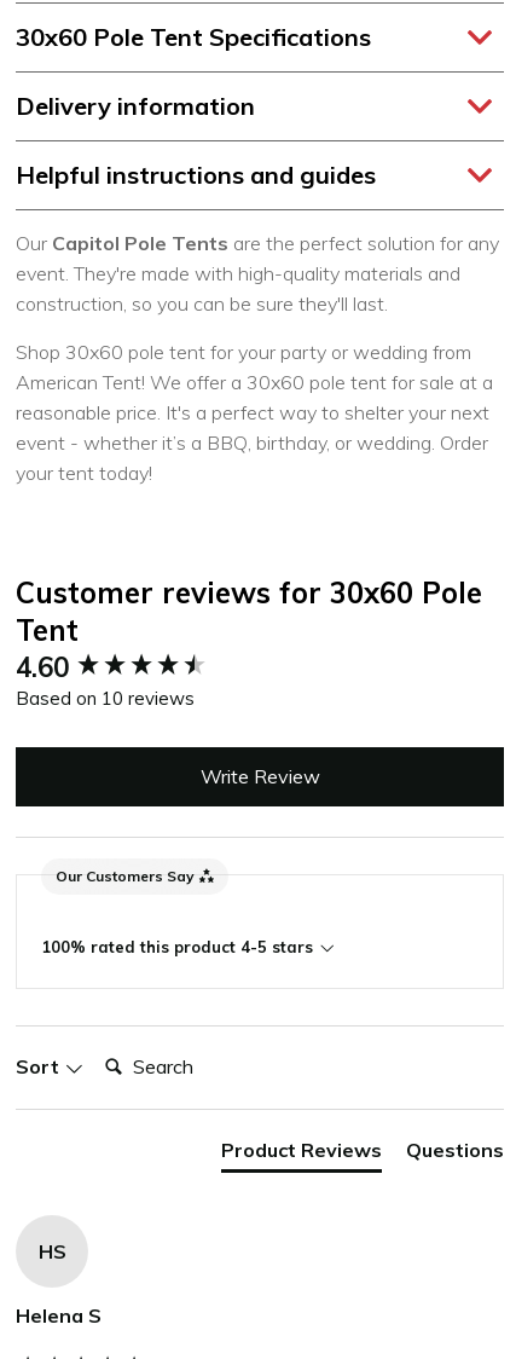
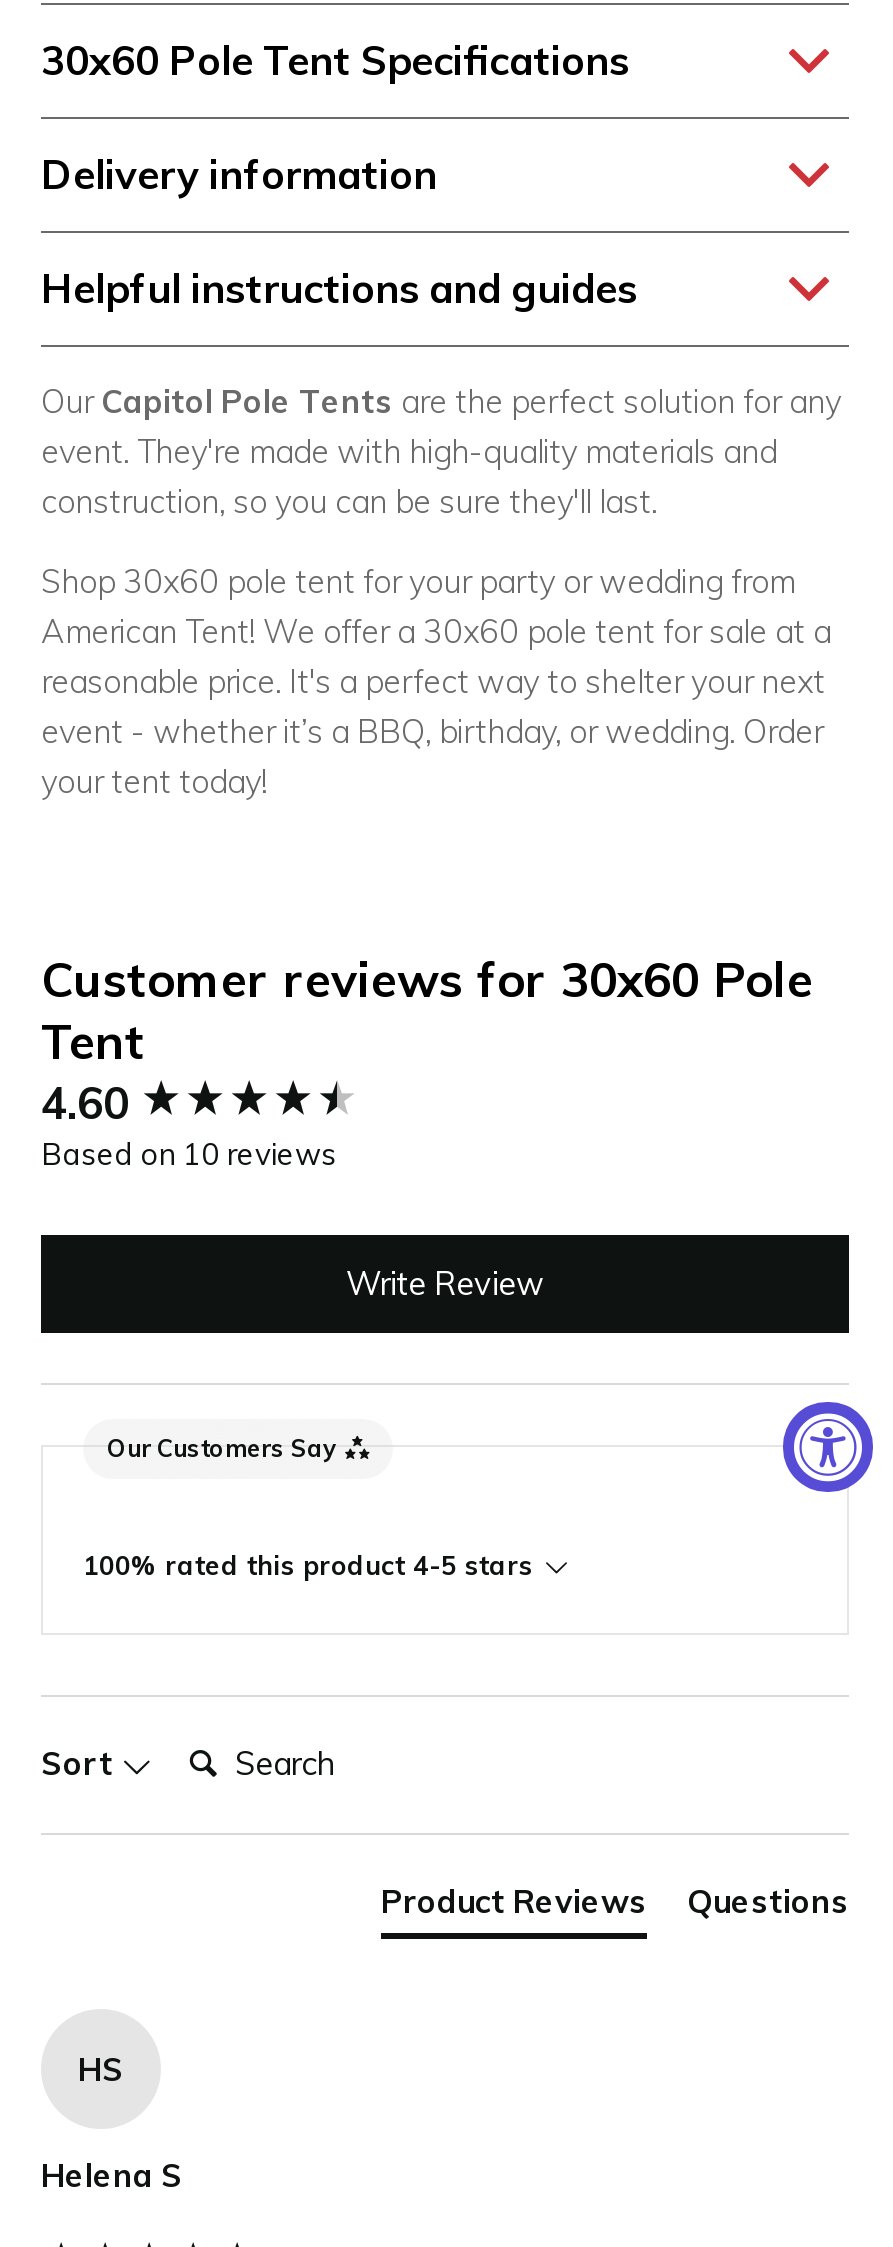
none -> [781,1399,875,1495] [image]

